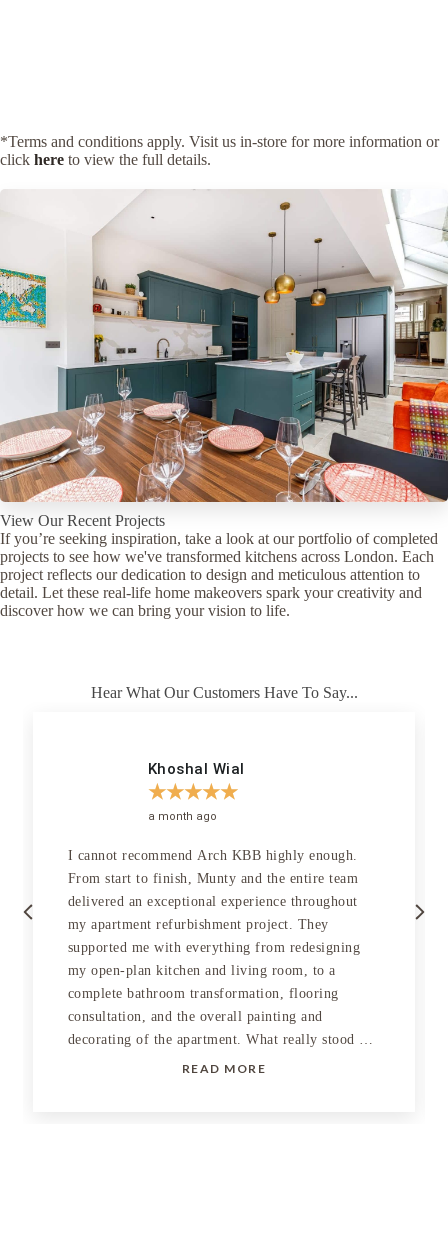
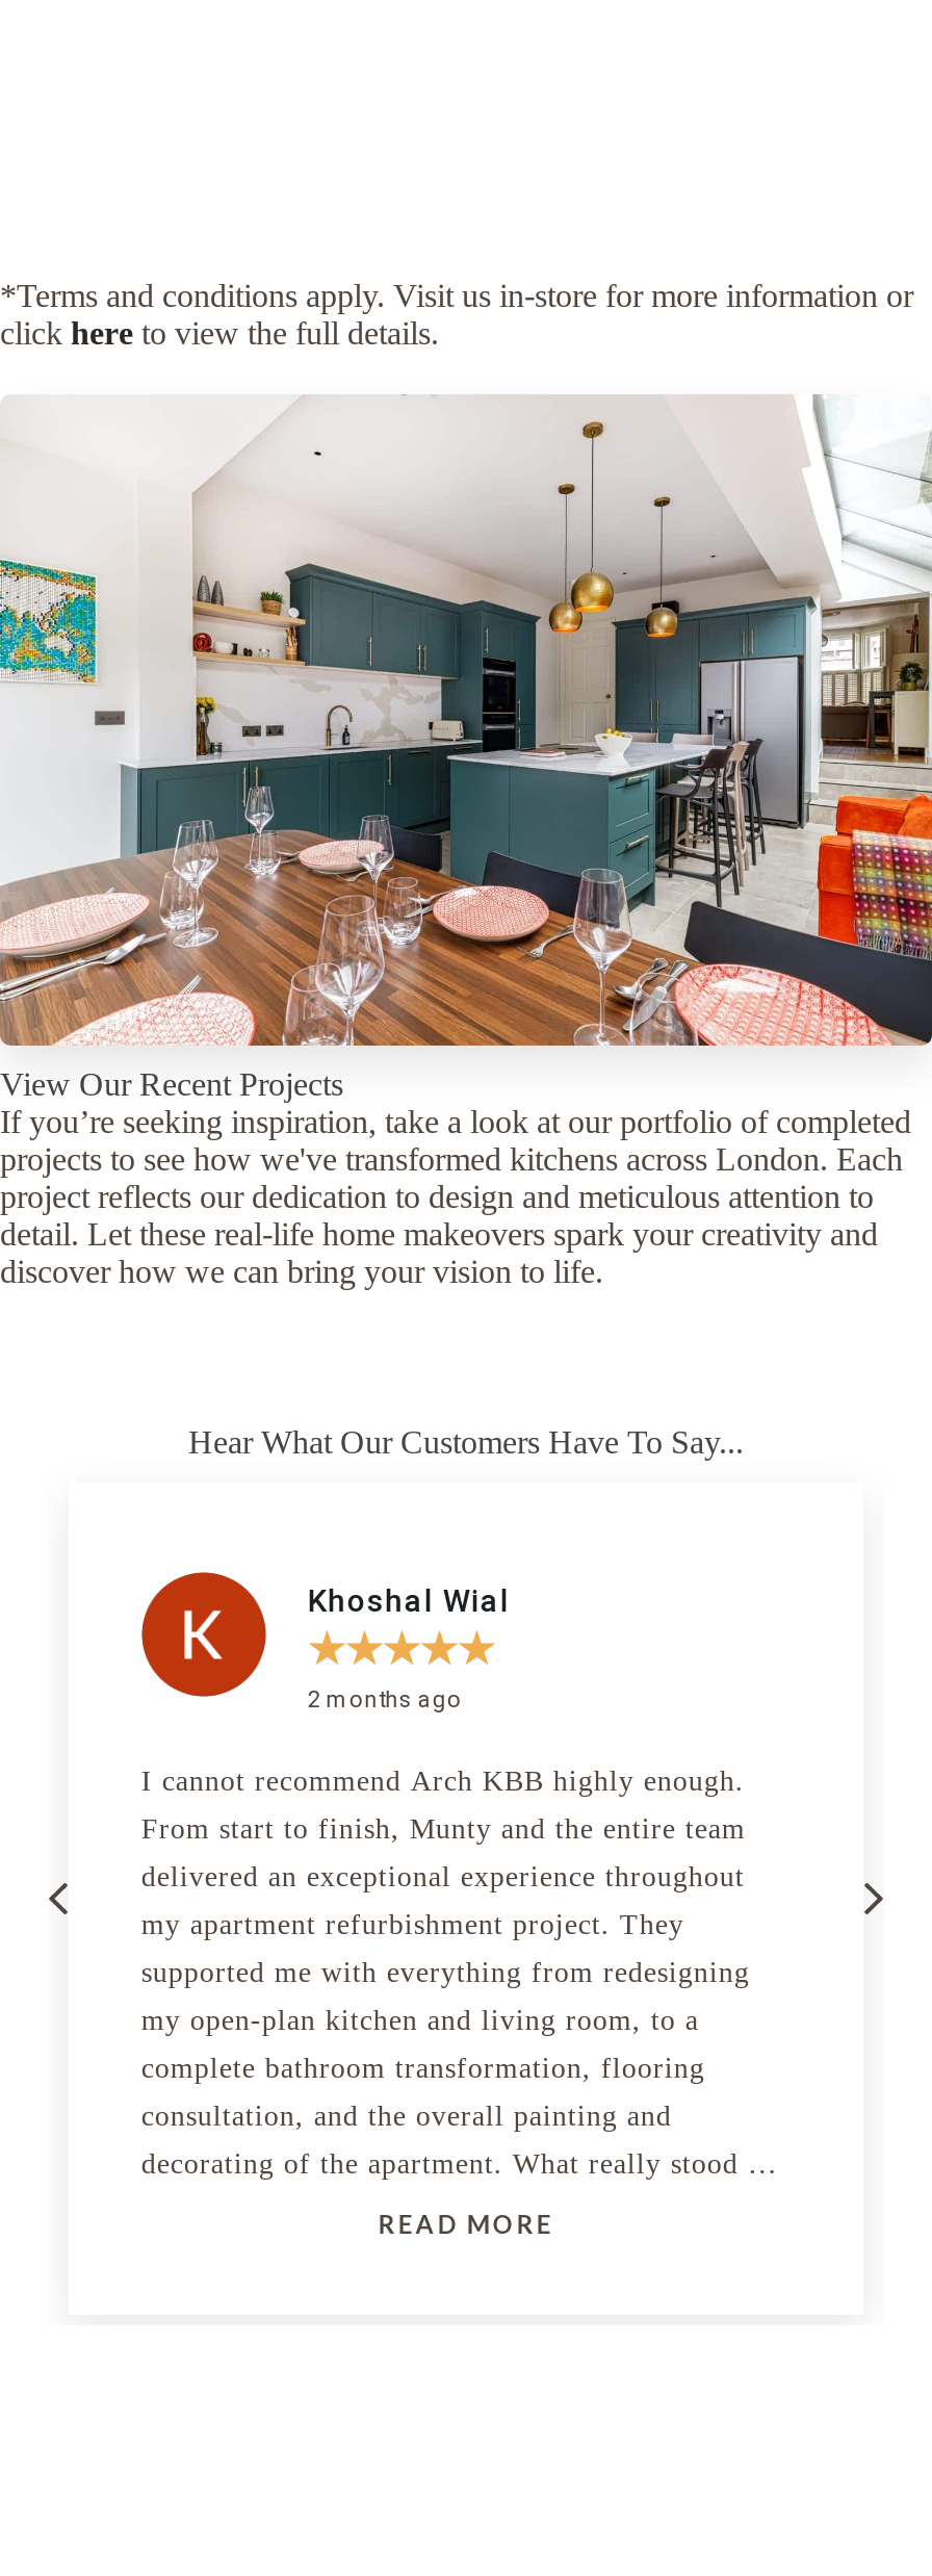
none -> [139,1571,268,1698] [image]
[148,810,217,823] a month ago -> [307,1687,461,1714] 2 months ago

